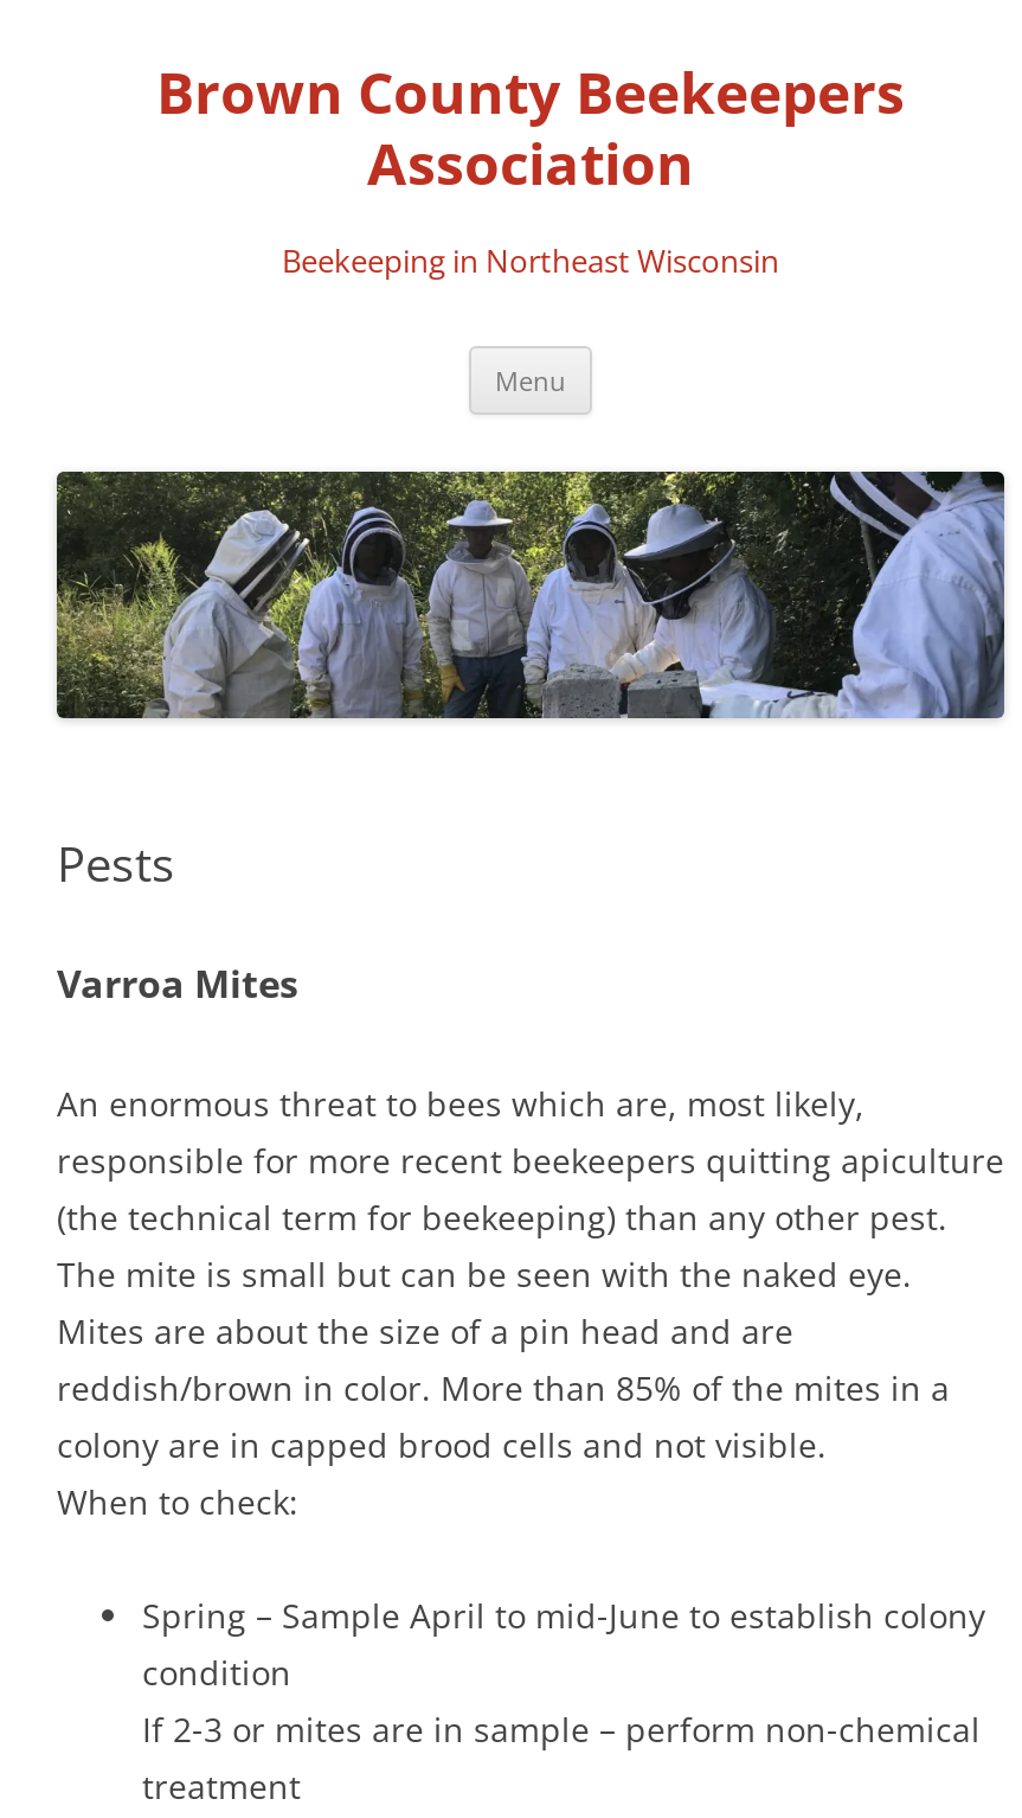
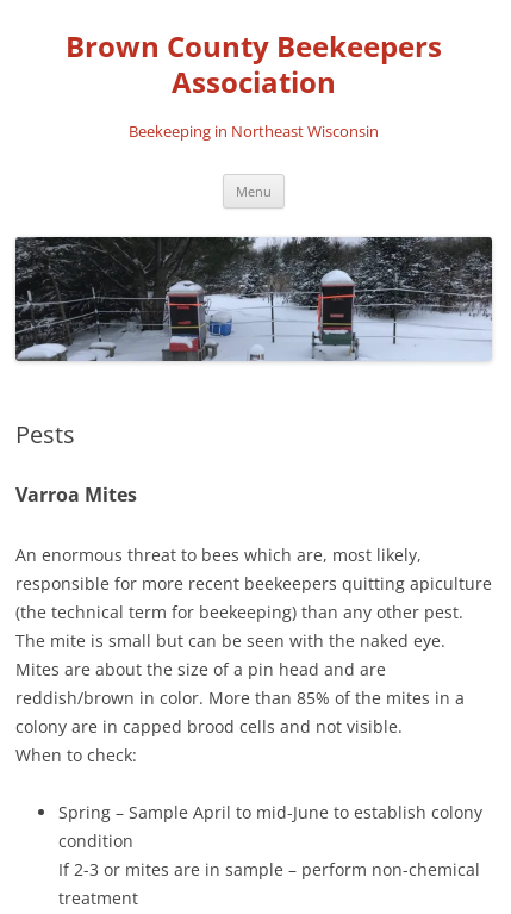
[54,469,1007,721] [image] -> [14,236,493,361] [image]

